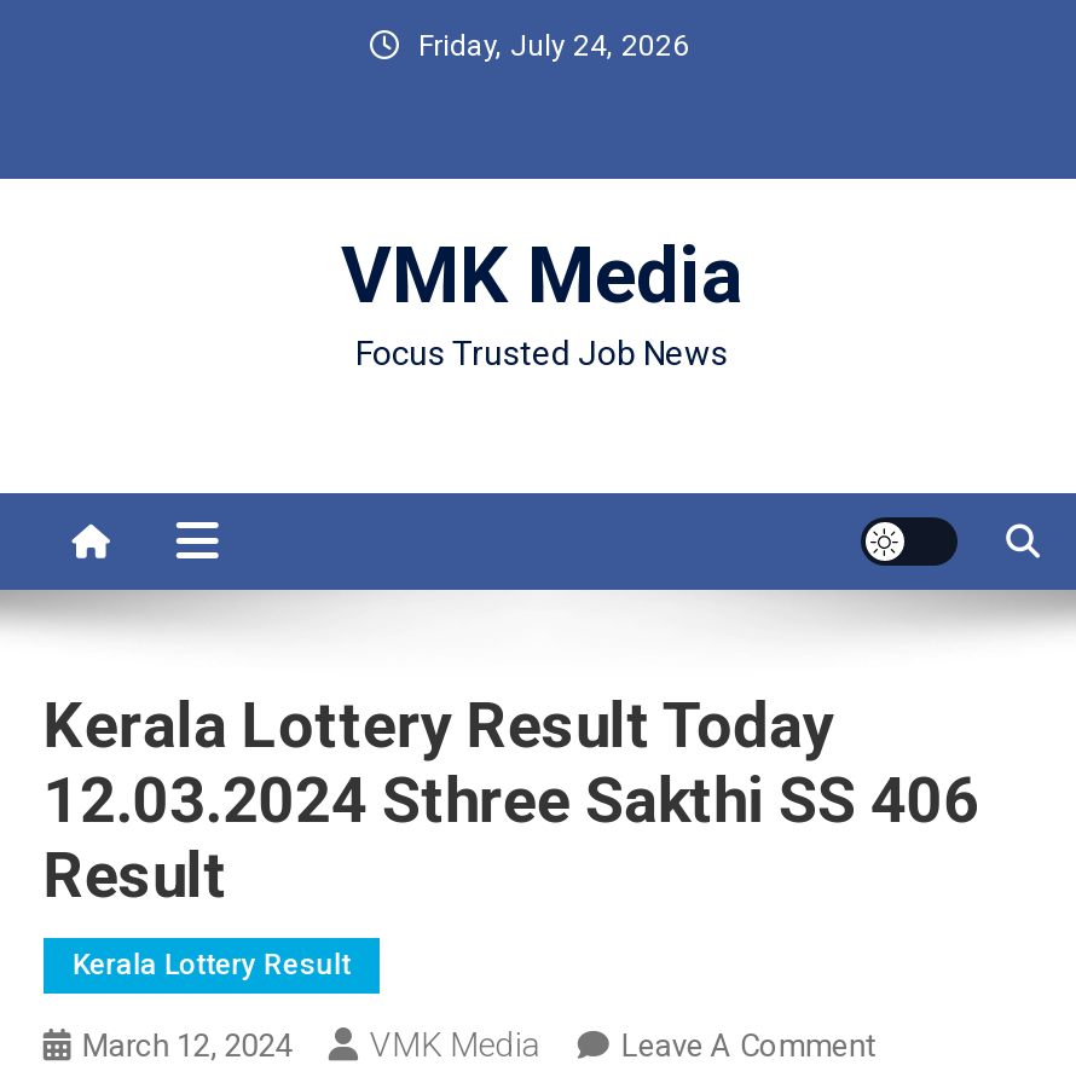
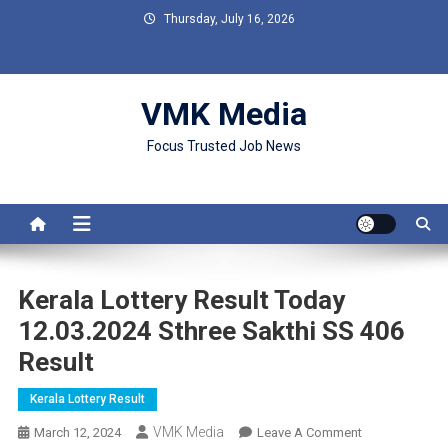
[418,29,689,63] Friday, July 24, 2026 -> [163,12,294,26] Thursday, July 16, 2026

